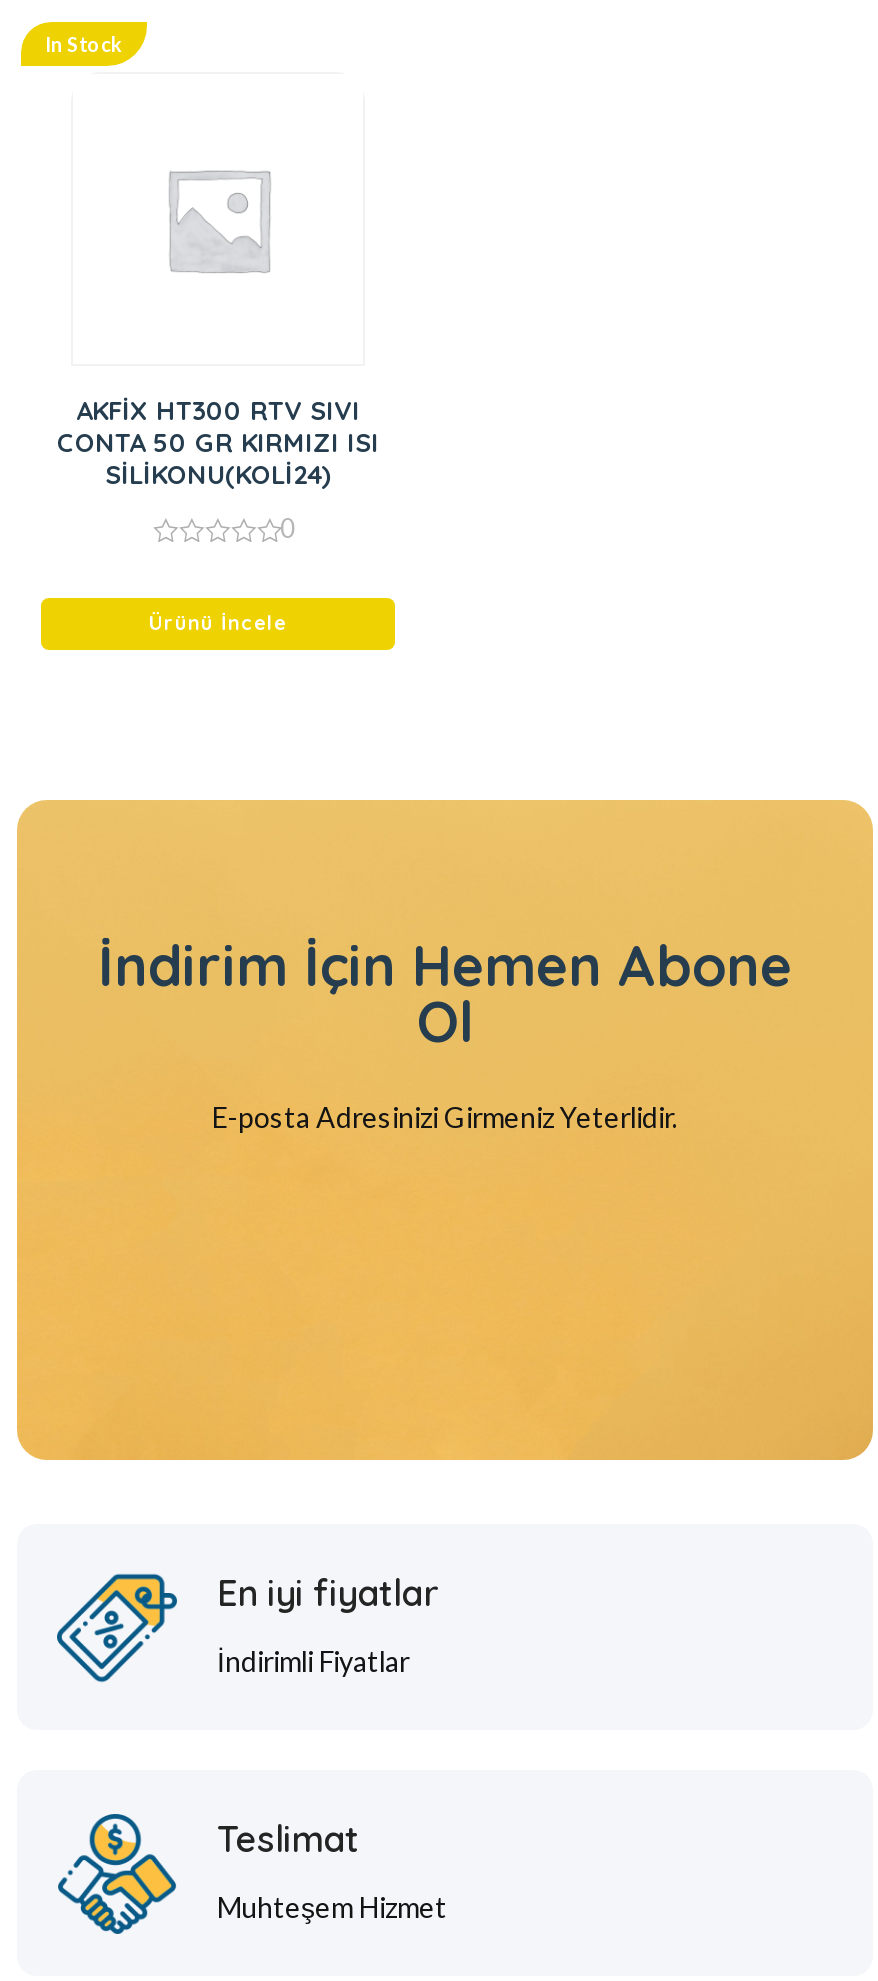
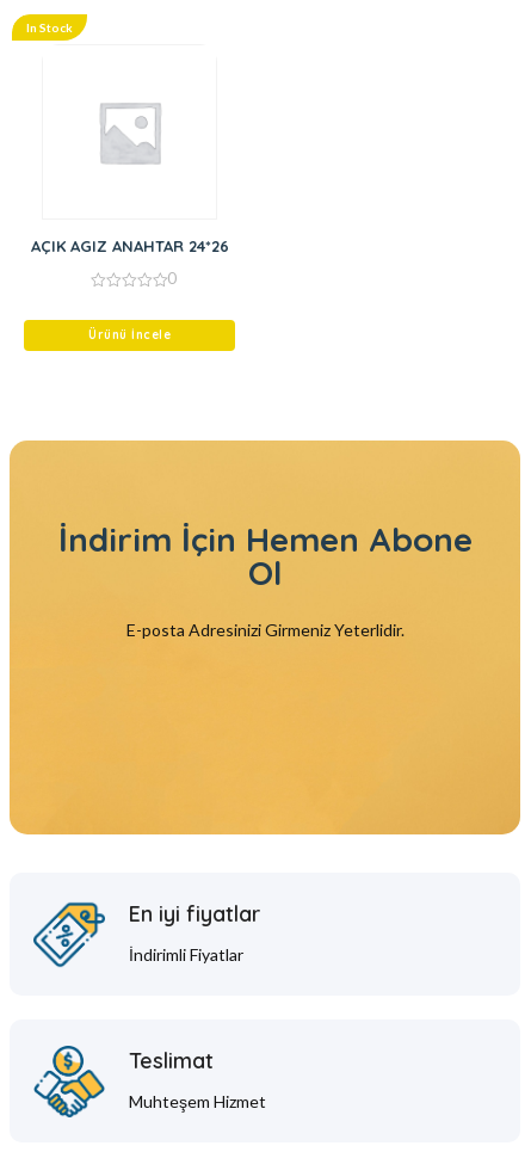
[57,395,379,491] AKFİX HT300 RTV SIVI | CONTA 50 GR KIRMIZI ISI | SİLİKONU(KOLİ24) -> [30,237,229,256] AÇIK AGIZ ANAHTAR 24*26

